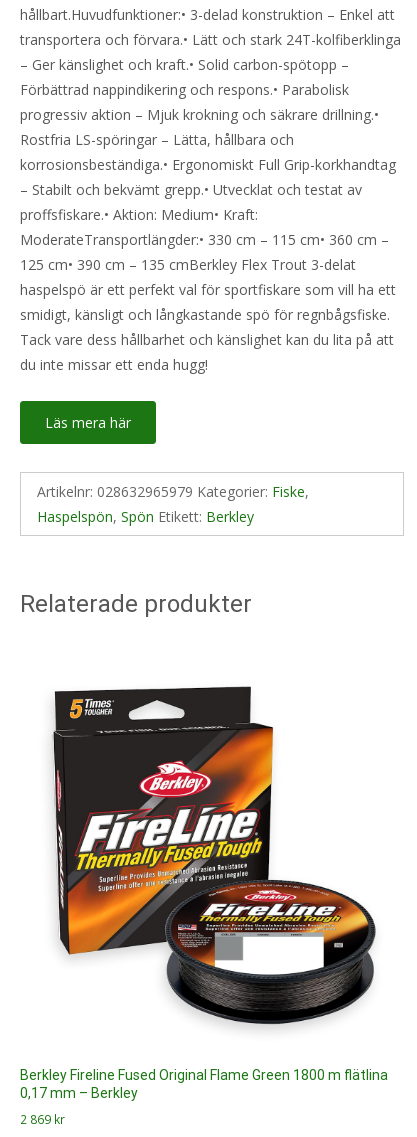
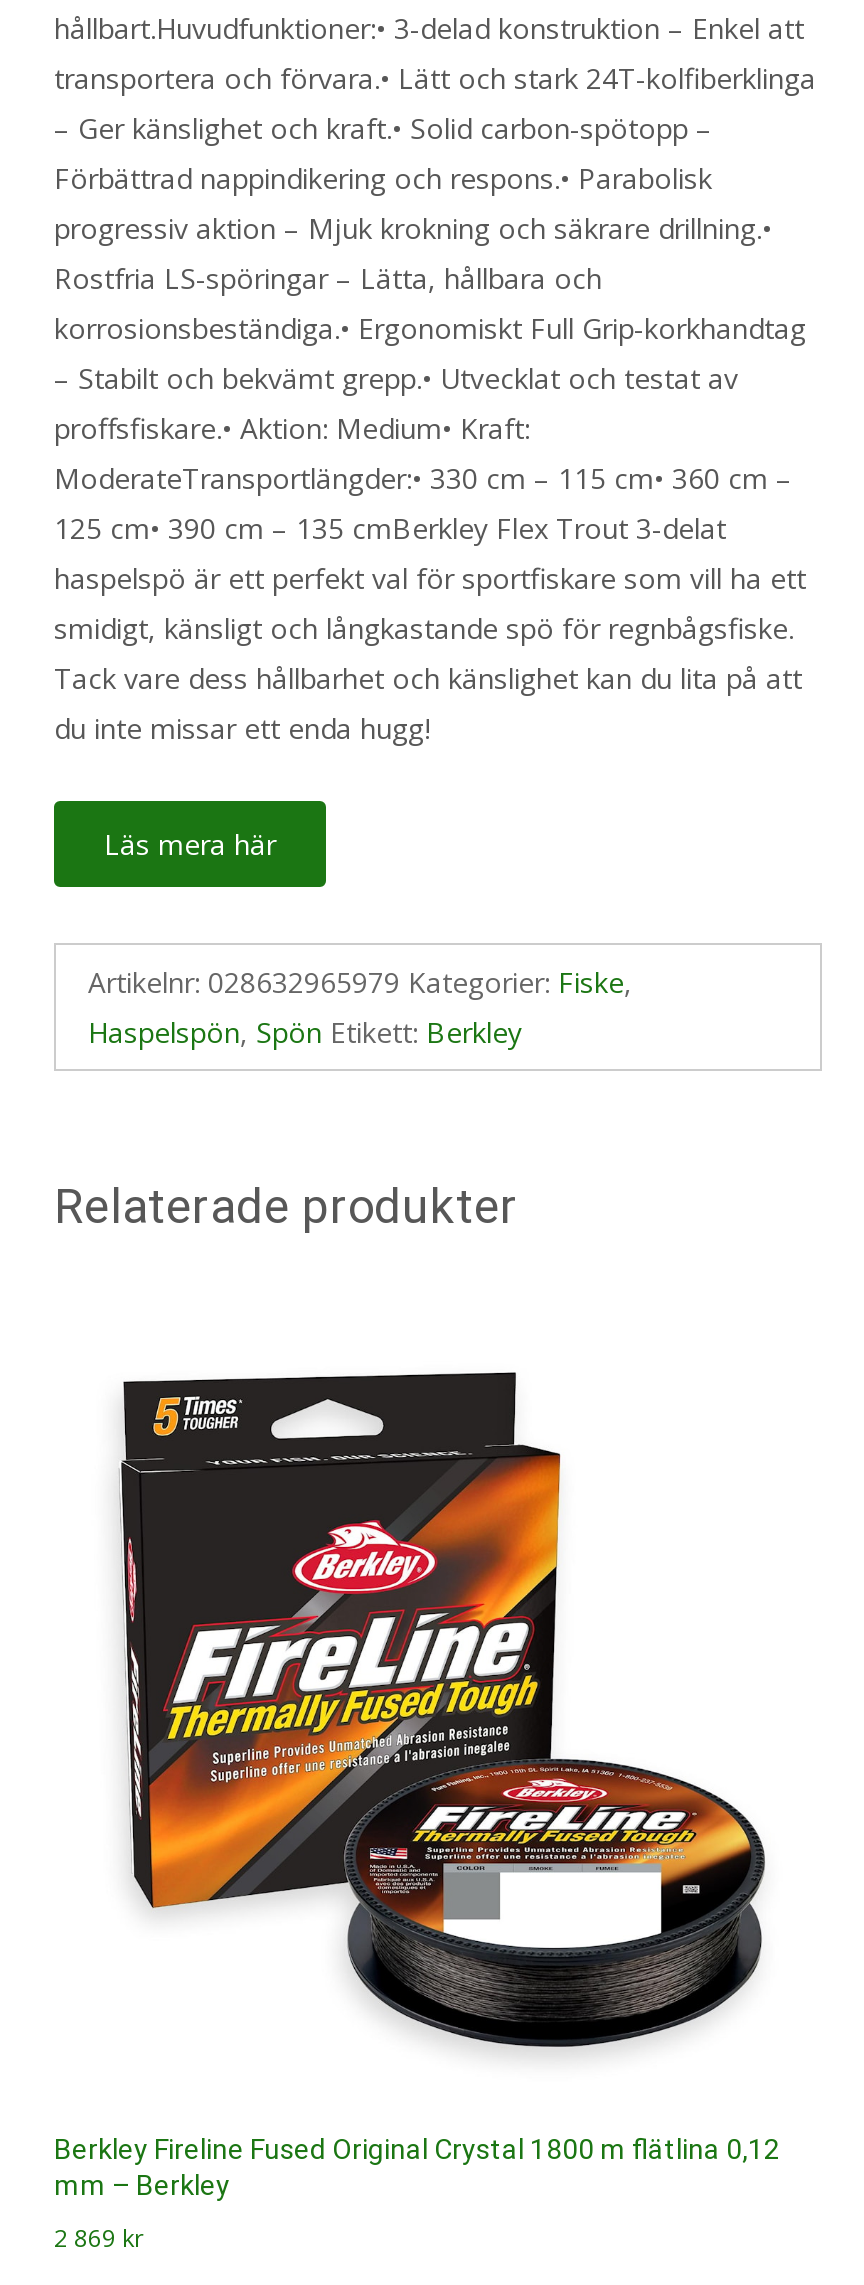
[20,1067,388,1101] Berkley Fireline Fused Original Flame Green 1800 m flätlina | 0,17 mm – Berkley -> [54,2133,780,2201] Berkley Fireline Fused Original Crystal 1800 m flätlina 0,12 | mm – Berkley

